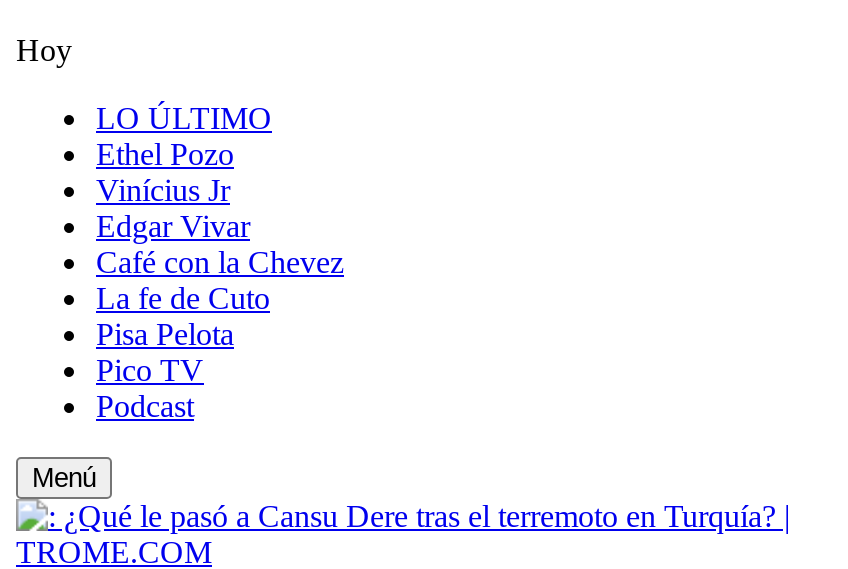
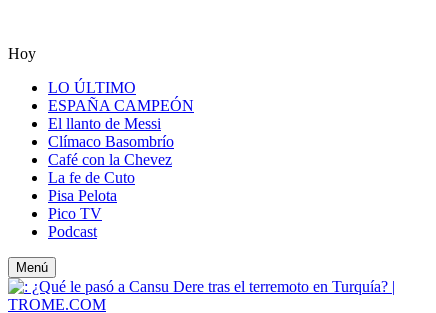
[96,137,250,243] Ethel Pozo | Vinícius Jr | Edgar Vivar -> [48,97,194,150] ESPAÑA CAMPEÓN | El llanto de Messi | Clímaco Basombrío

